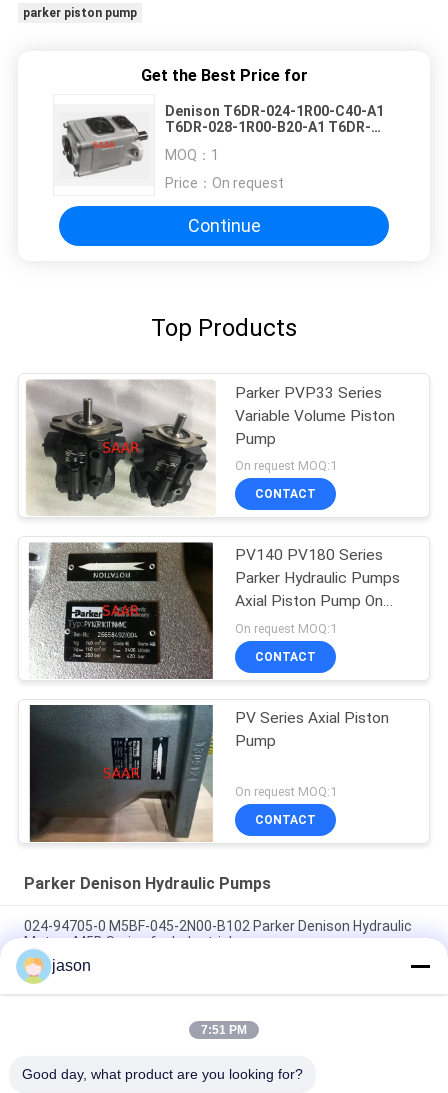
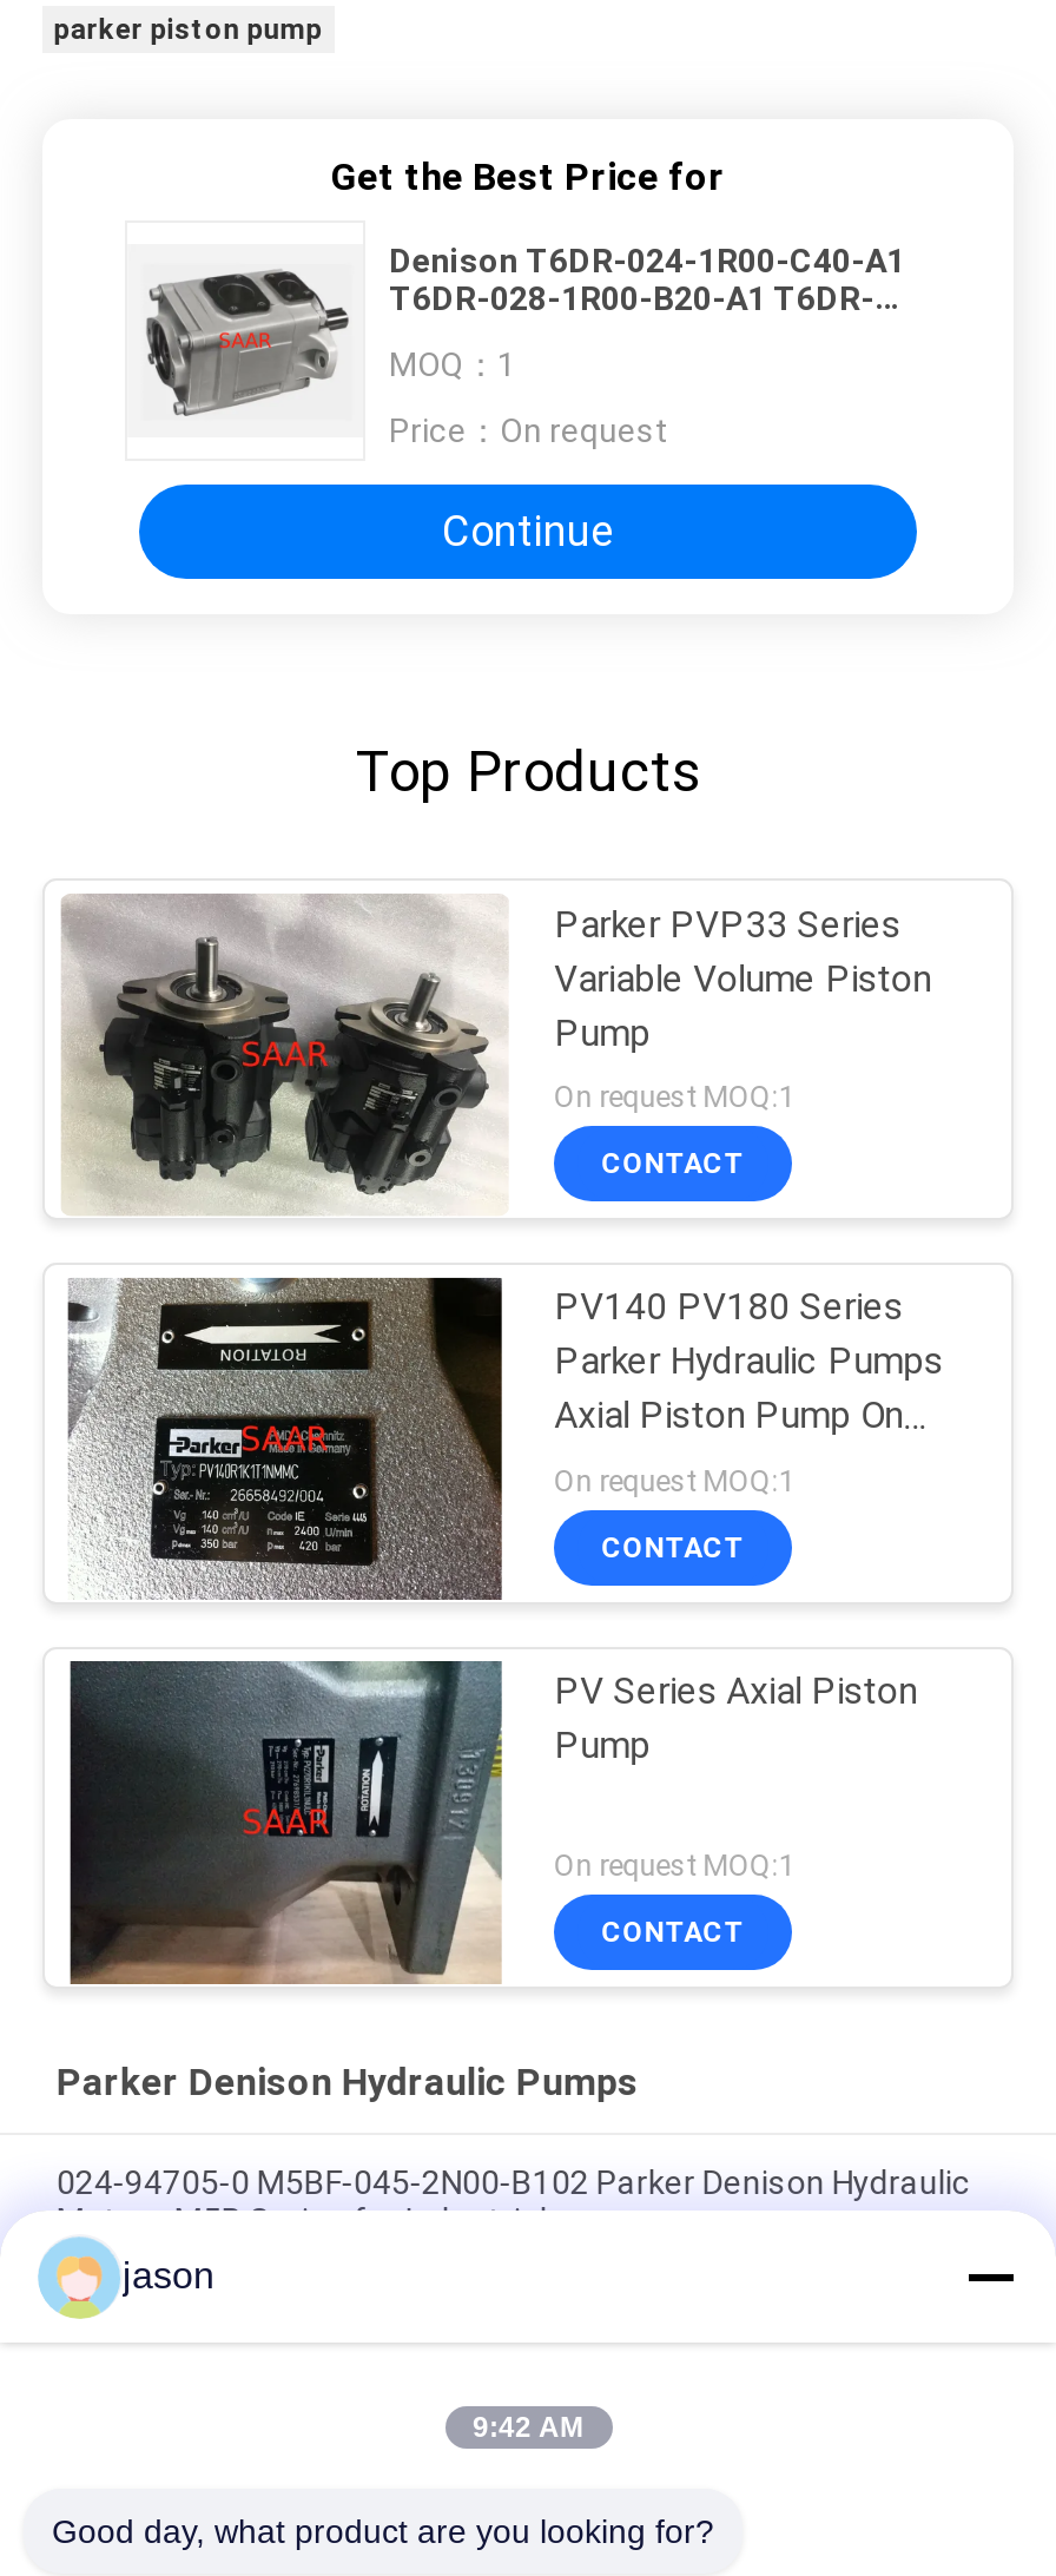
[201,1023,247,1037] 7:51 PM -> [473,2411,583,2444] 9:42 AM

